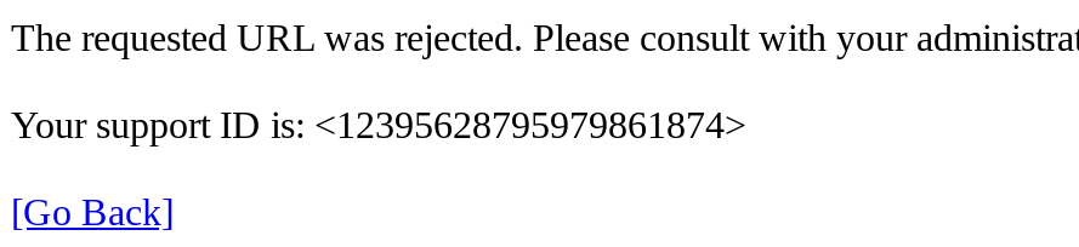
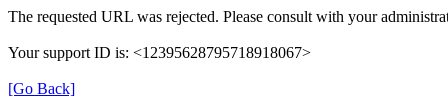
[11,104,746,145] Your support ID is: <12395628795979861874> -> [8,44,311,61] Your support ID is: <12395628795718918067>

